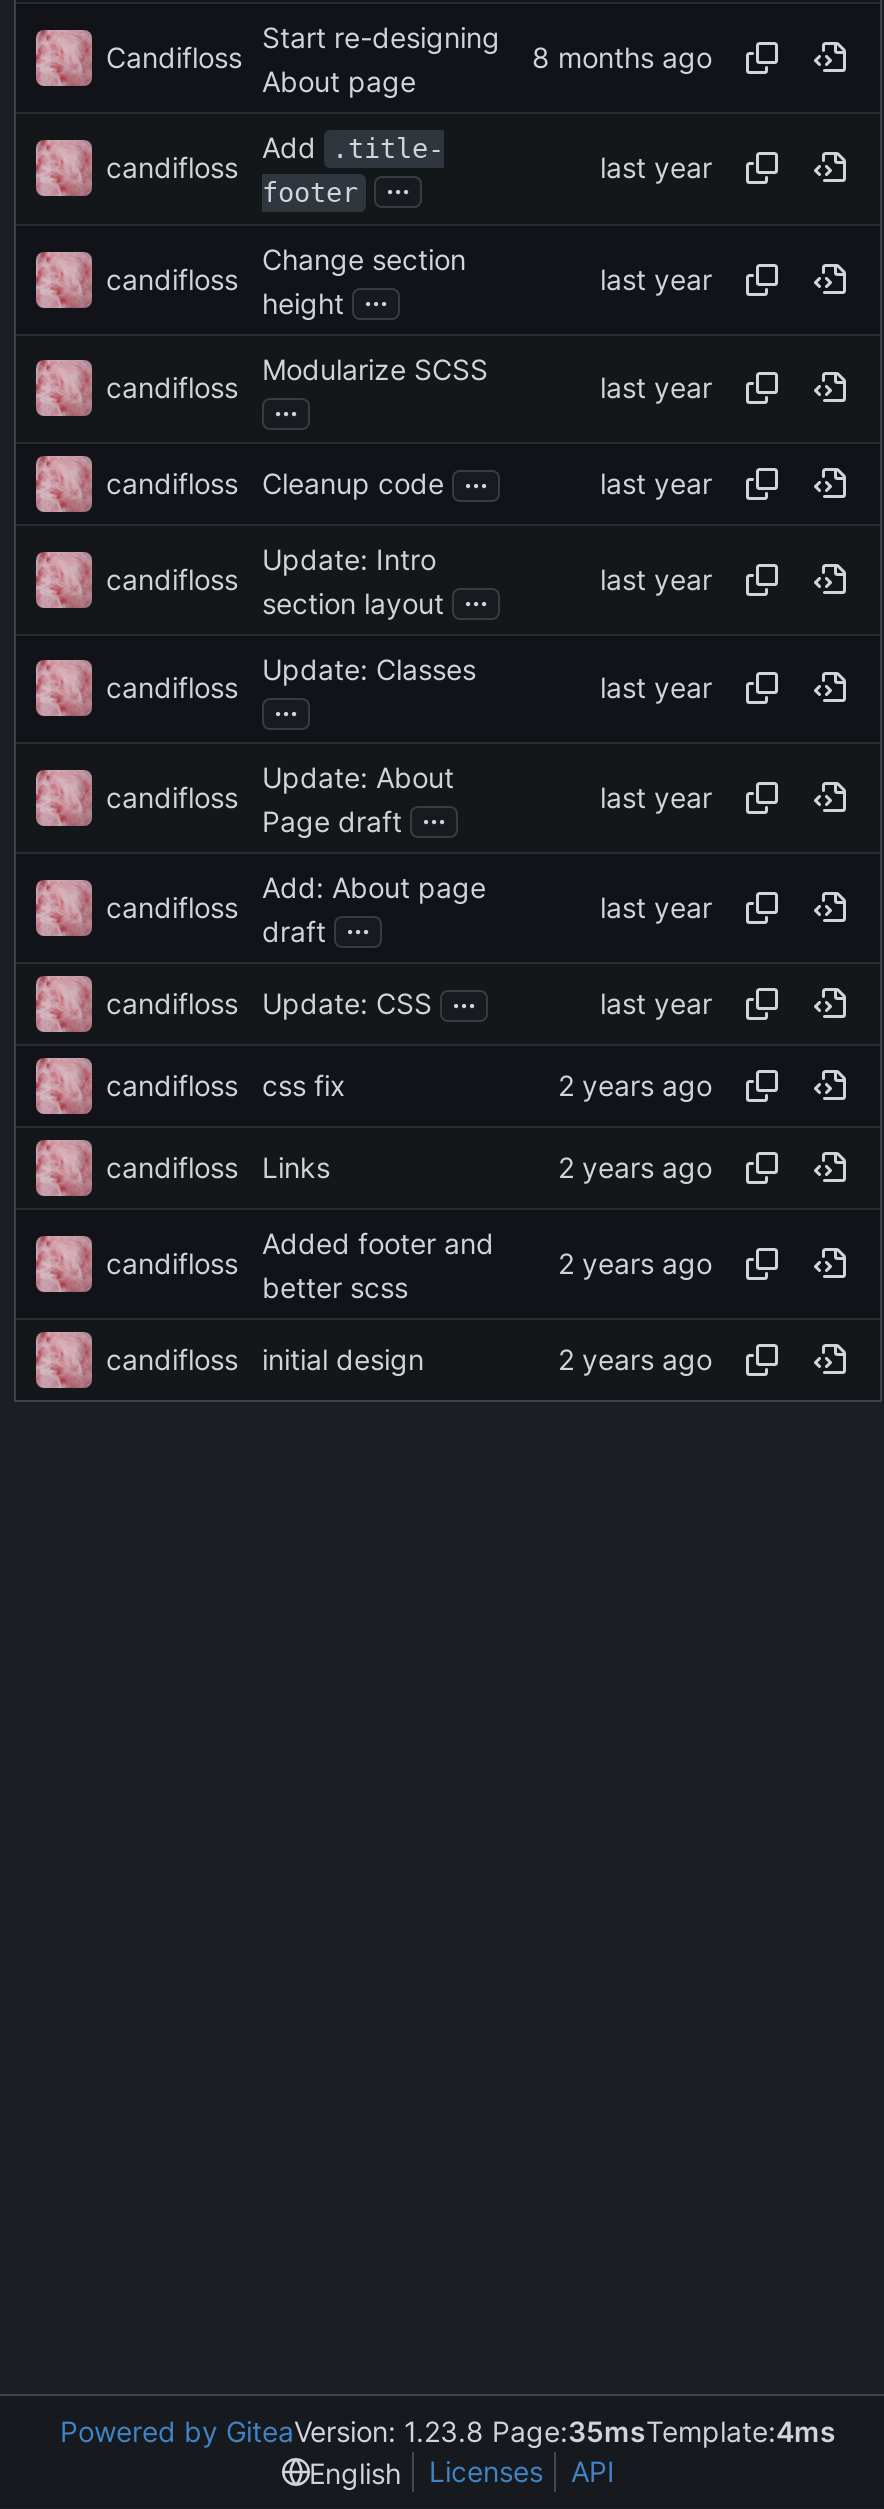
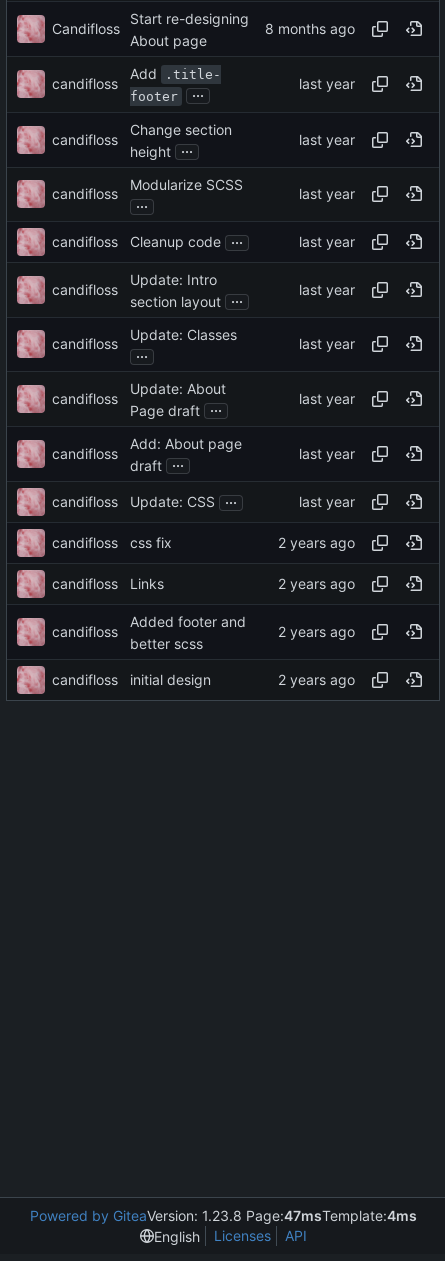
[60,2414,836,2448] Powered by GiteaVersion: 1.23.8 Page:35msTemplate:4ms -> [29,1207,416,1224] Powered by GiteaVersion: 1.23.8 Page:47msTemplate:4ms

